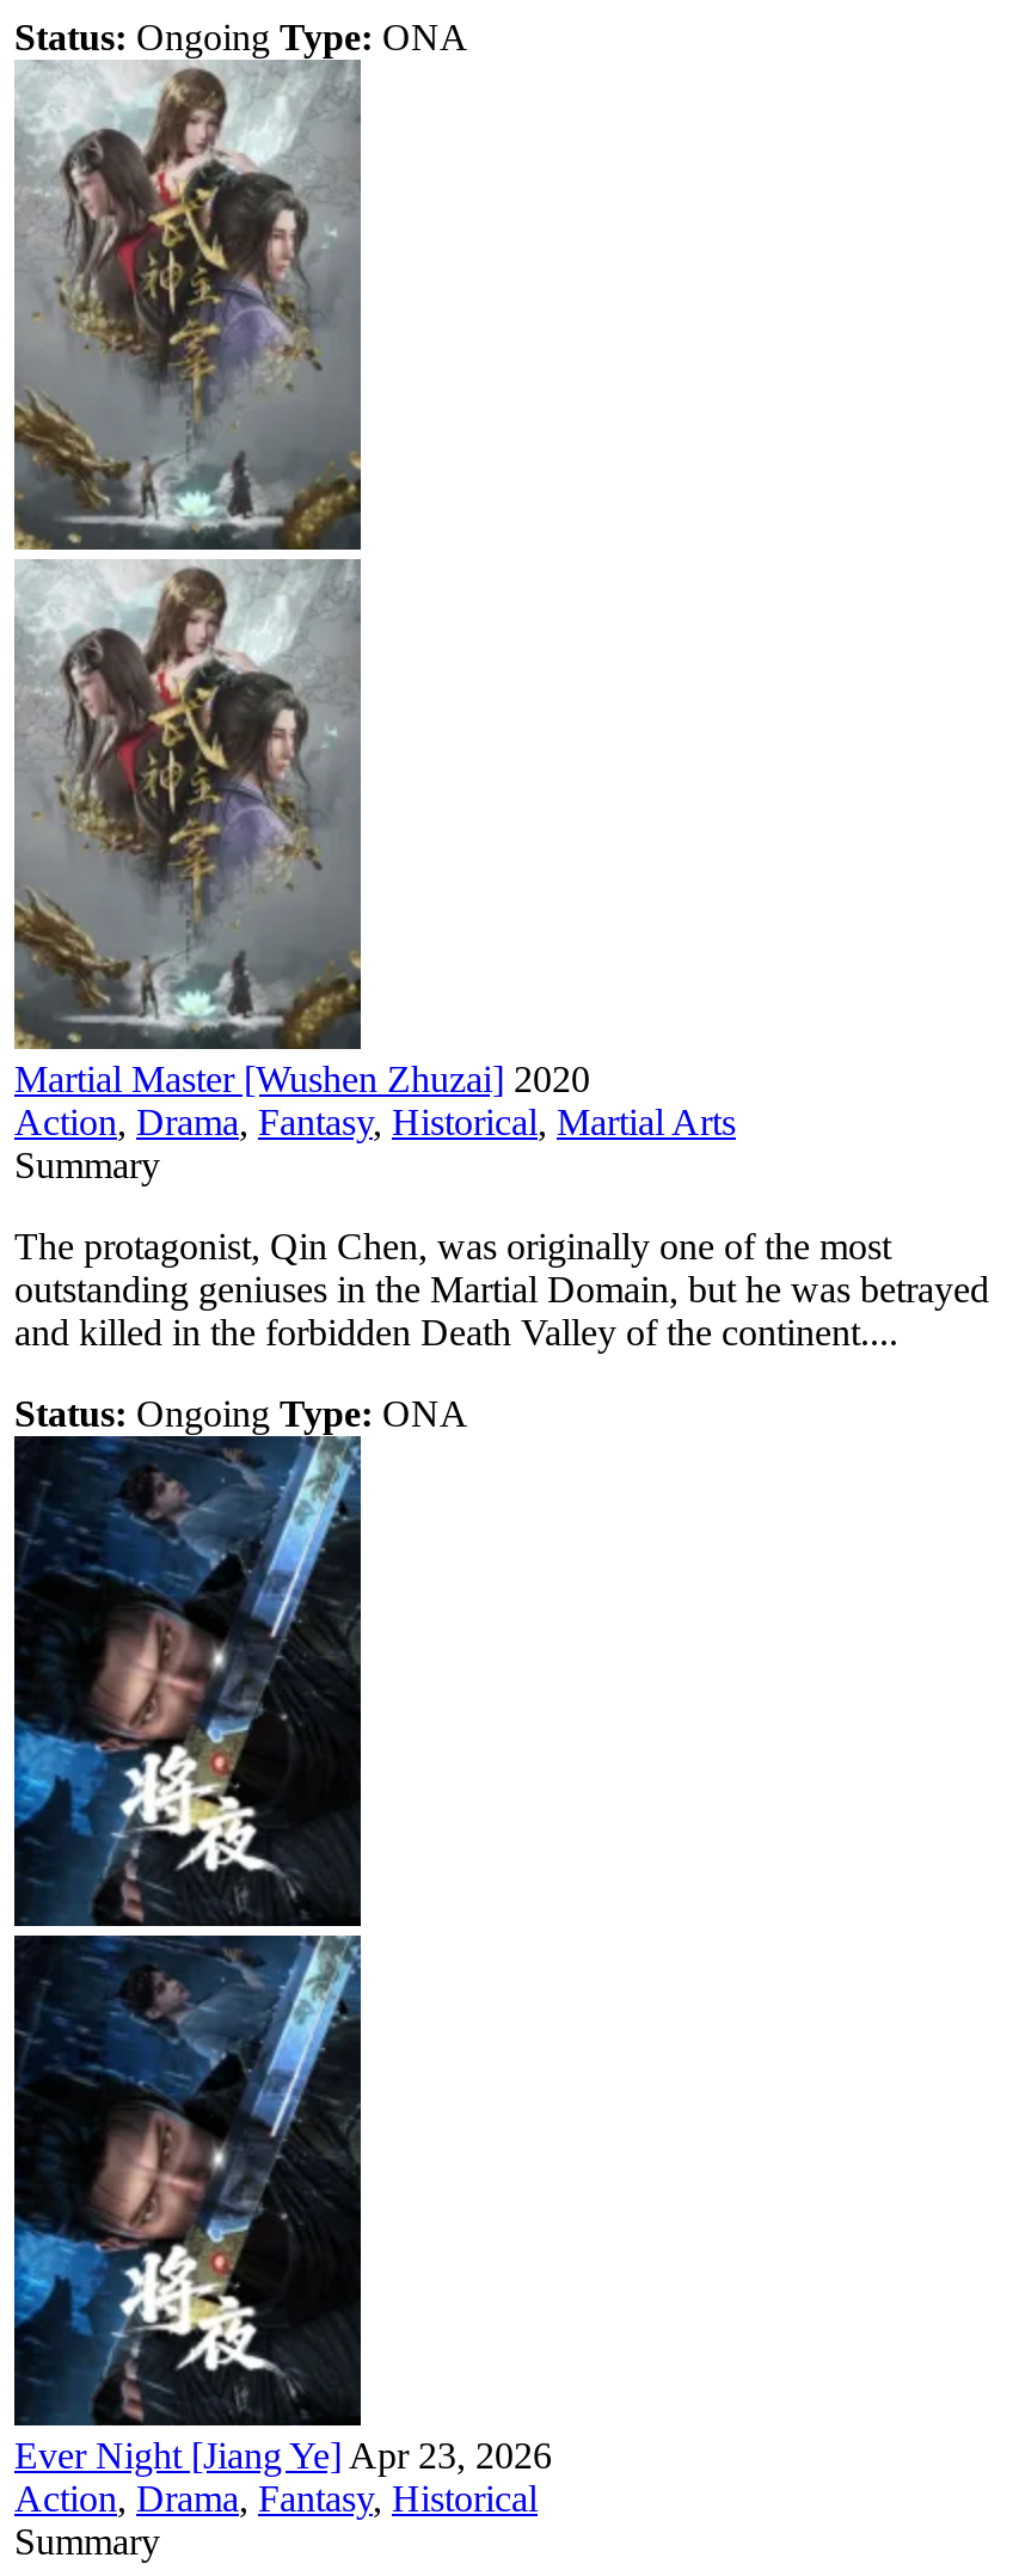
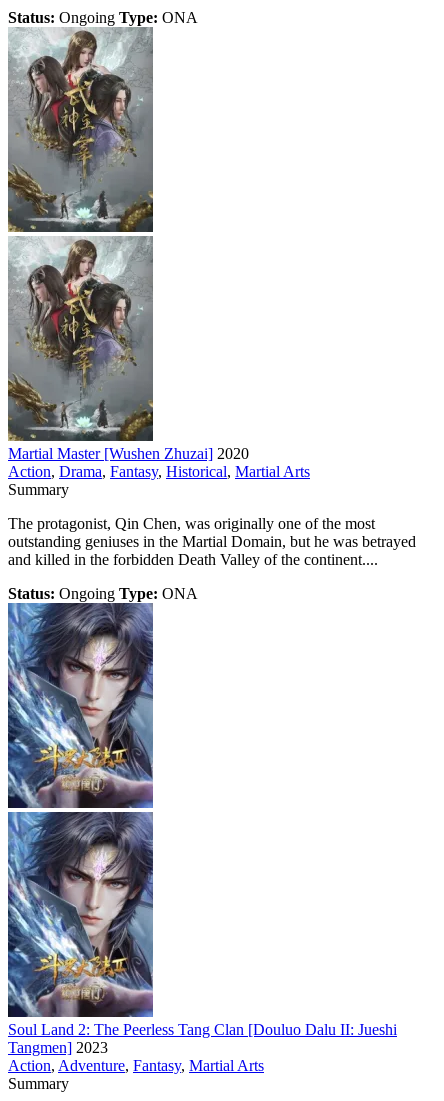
[12,1439,552,2518] [image] | Ever Night [Jiang Ye] Apr 23, 2026 | Action, Drama, Fantasy,Historical -> [7,604,397,1074] [image] | Soul Land 2: The Peerless Tang Clan [Douluo Dalu II: Jueshi | Tangmen] 2023 | Action, Adventure, Fantasy, Martial Arts

